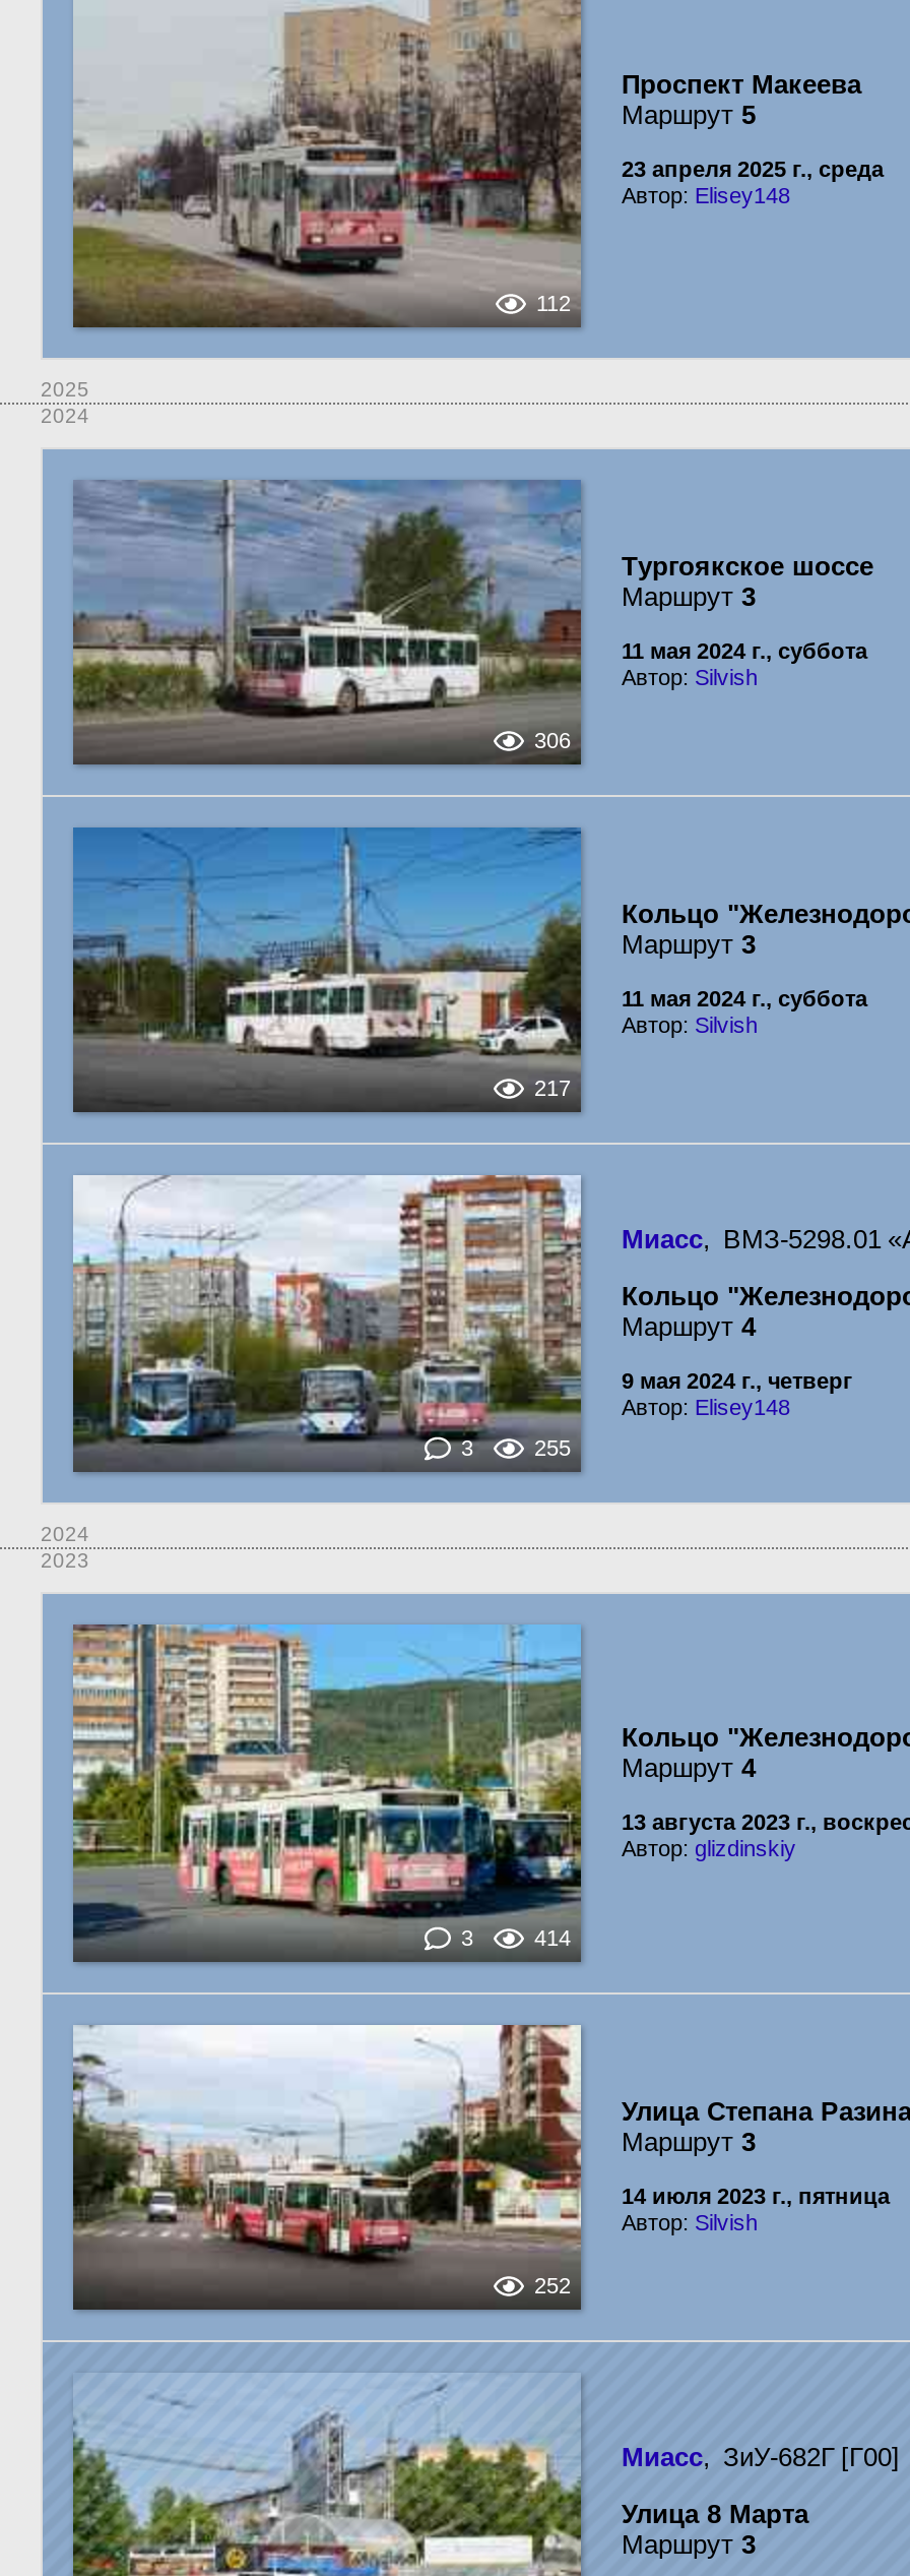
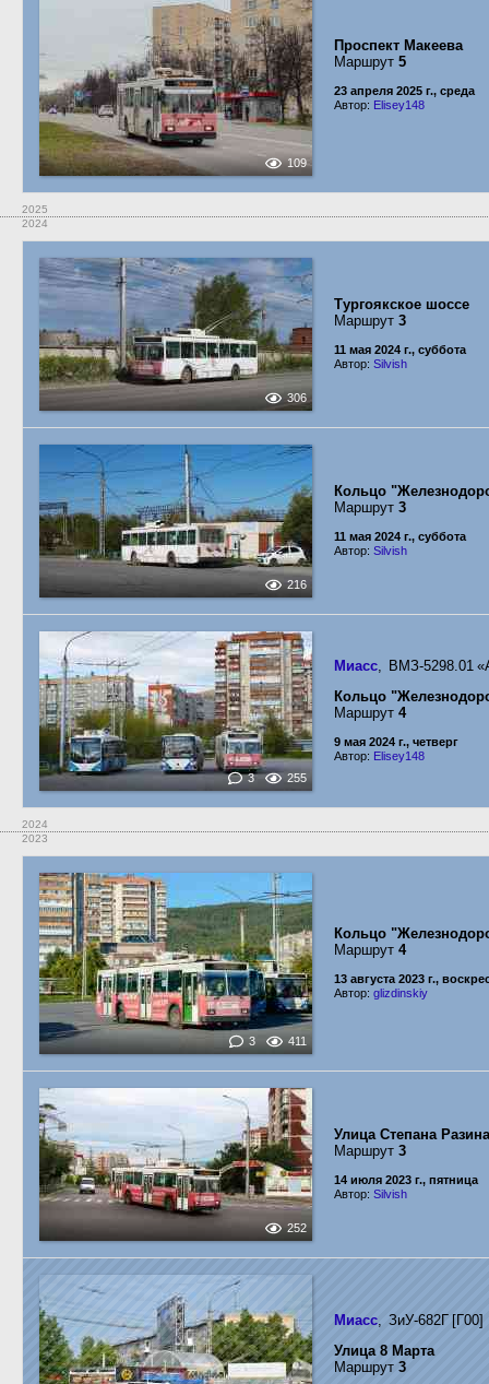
[536,291,571,315] 112 -> [287,156,307,169] 109
[534,1076,571,1100] 217 -> [287,578,307,591] 216
[534,1925,571,1950] 414 -> [288,1034,307,1048] 411

